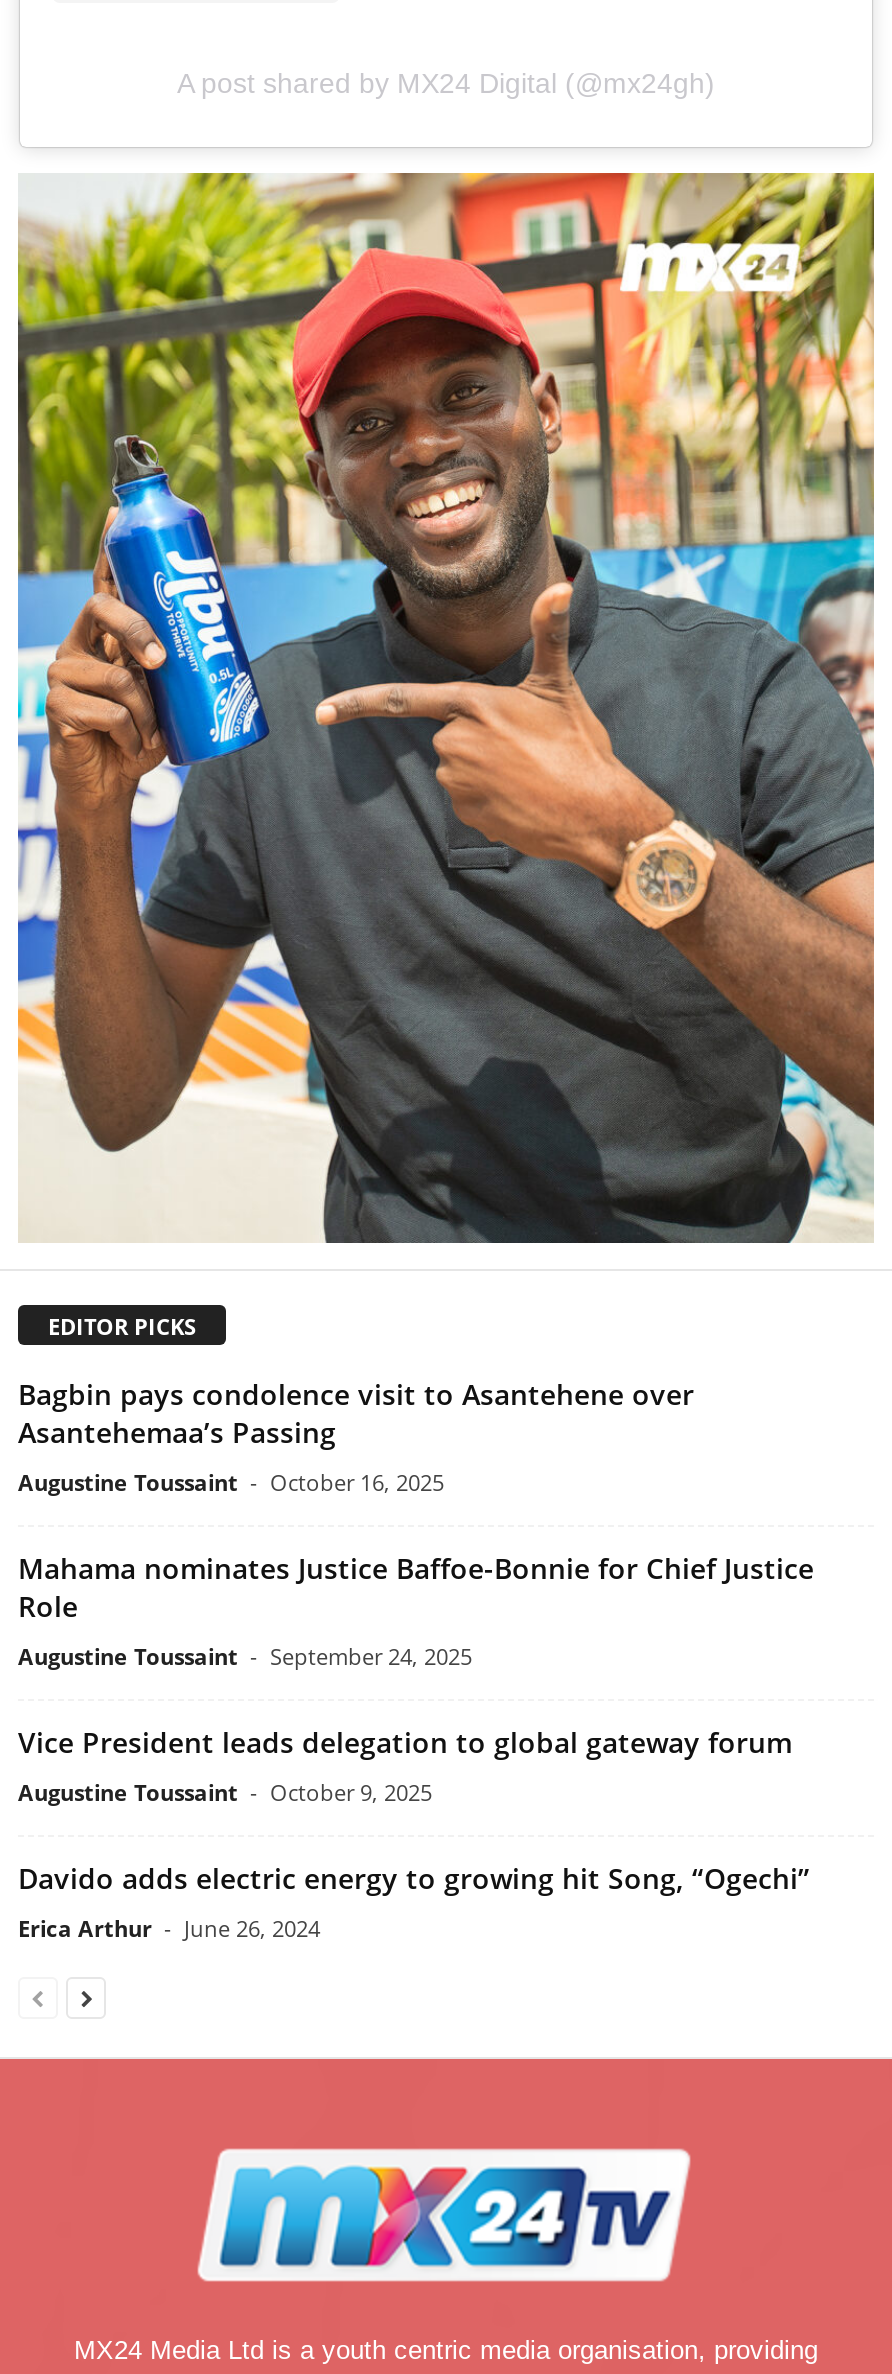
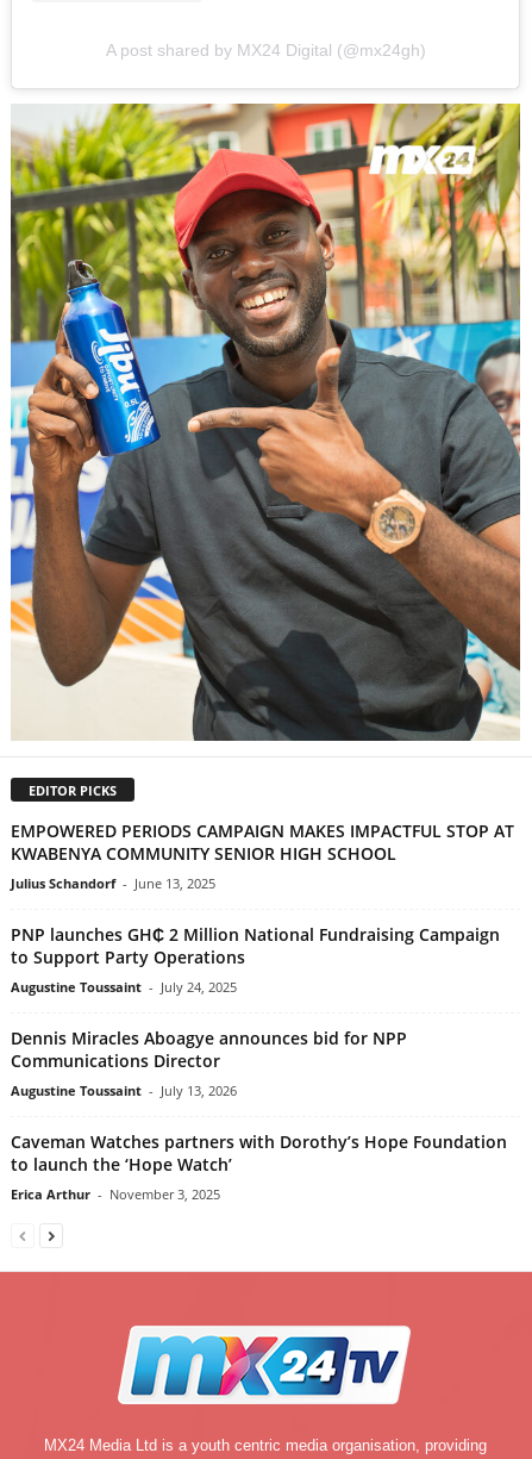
[18,1375,694,1497] Bagbin pays condolence visit to Asantehene over | Asantehemaa’s Passing | Augustine Toussaint - October 16, 2025 -> [11,819,514,892] EMPOWERED PERIODS CAMPAIGN MAKES IMPACTFUL STOP AT | KWABENYA COMMUNITY SENIOR HIGH SCHOOL | Julius Schandorf - June 13, 2025
[18,1549,814,1671] Mahama nominates Justice Baffoe-Bonnie for Chief Justice | Role | Augustine Toussaint - September 24, 2025 -> [11,923,500,995] PNP launches GH₵ 2 Million National Fundraising Campaign | to Support Party Operations | Augustine Toussaint - July 24, 2025
[18,1723,792,1807] Vice President leads delegation to global gateway forum | Augustine Toussaint - October 9, 2025 -> [11,1026,407,1099] Dennis Miracles Aboagye announces bid for NPP | Communications Director | Augustine Toussaint - July 13, 2026
[18,1859,810,1943] Davido adds electric energy to growing hit Song, “Ogechi” | Erica Arthur - June 26, 2024 -> [11,1130,507,1202] Caveman Watches partners with Dorothy’s Hope Foundation | to launch the ‘Hope Watch’ | Erica Arthur - November 3, 2025

